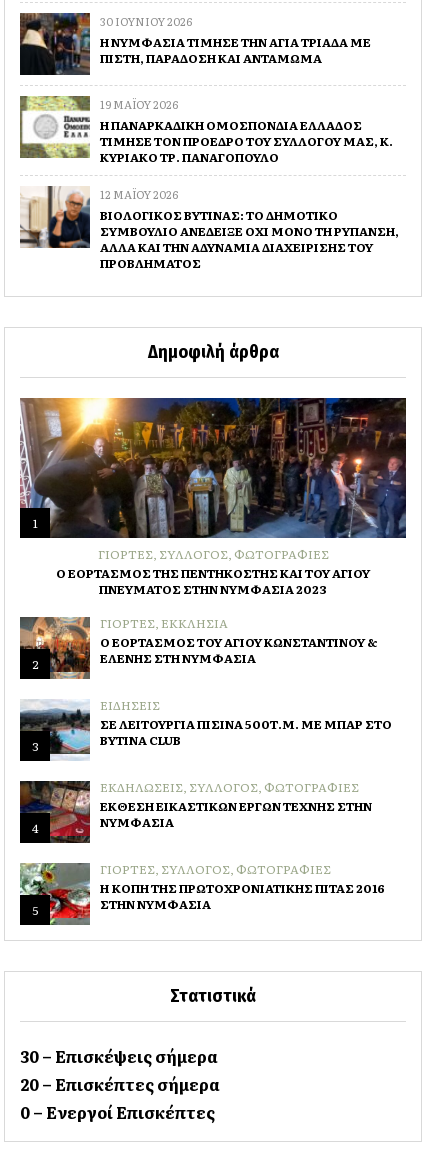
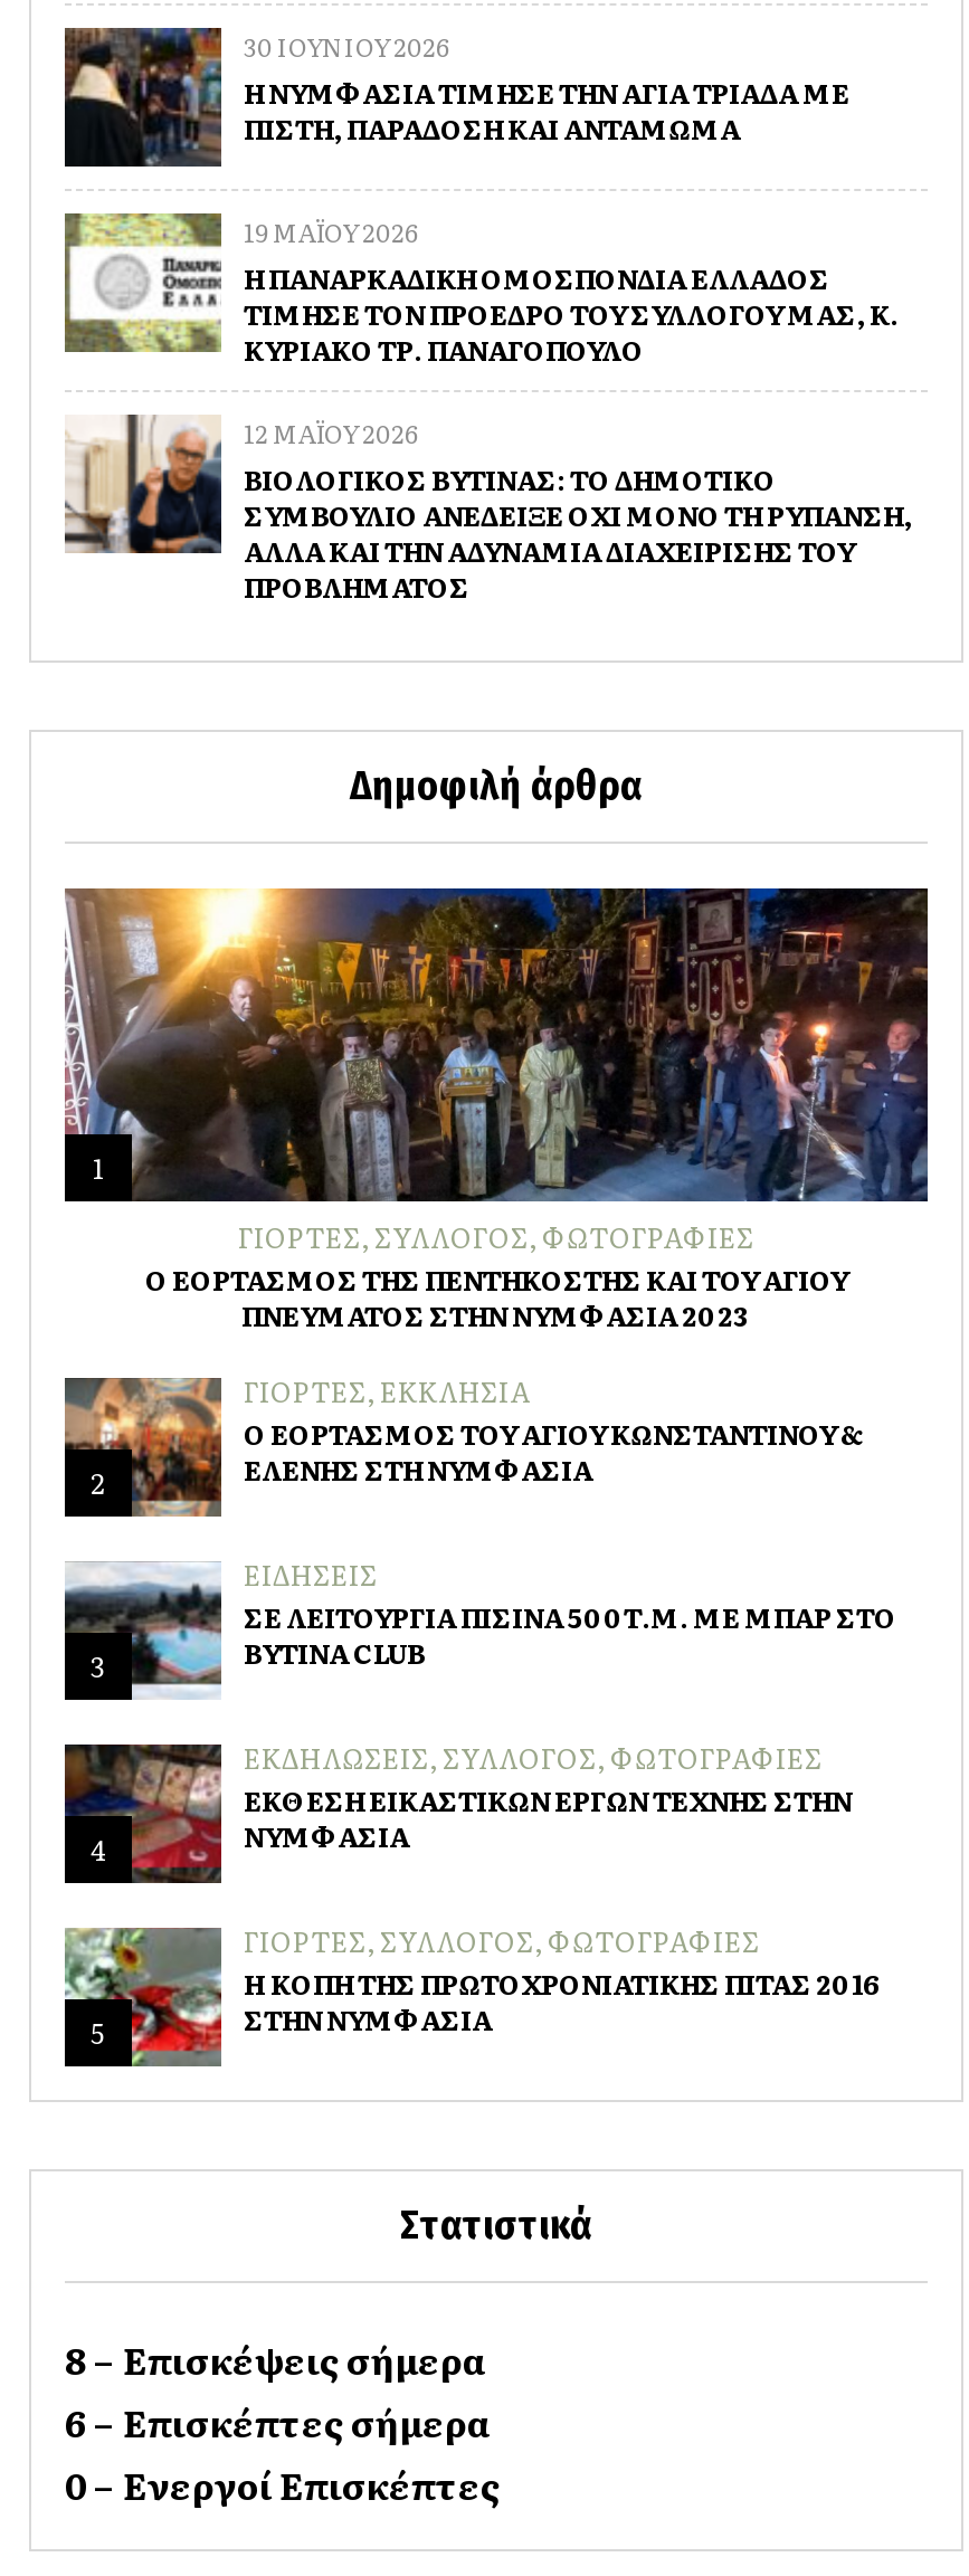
[20,1044,218,1068] 30 – Επισκέψεις σήμερα -> [65,2333,487,2387] 8 – Επισκέψεις σήμερα
[20,1072,220,1096] 20 – Επισκέπτες σήμερα -> [65,2396,492,2449] 6 – Επισκέπτες σήμερα

